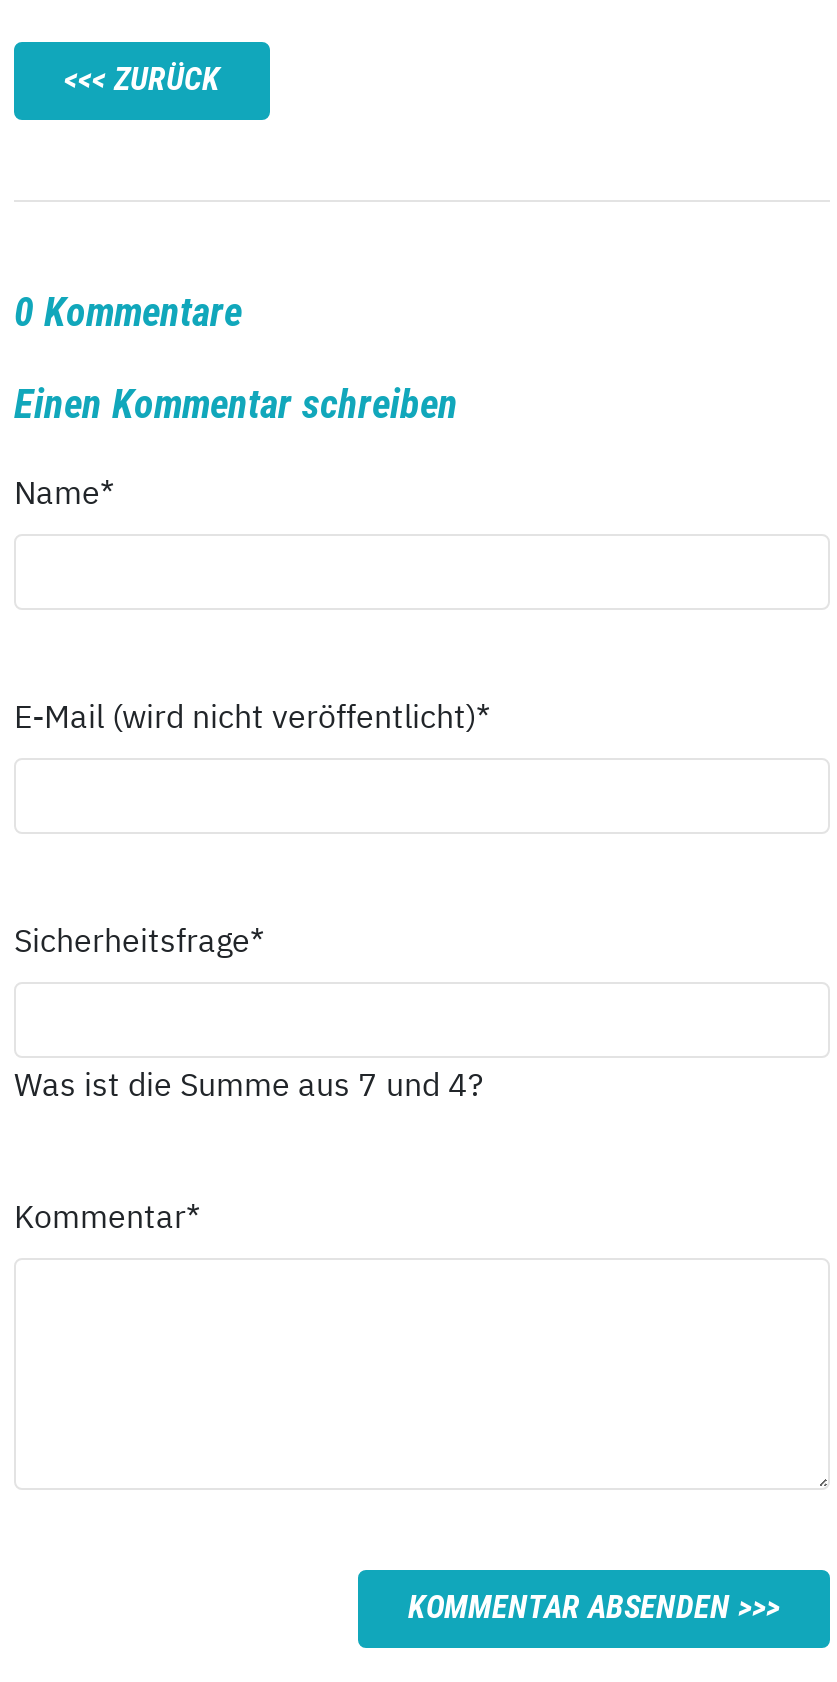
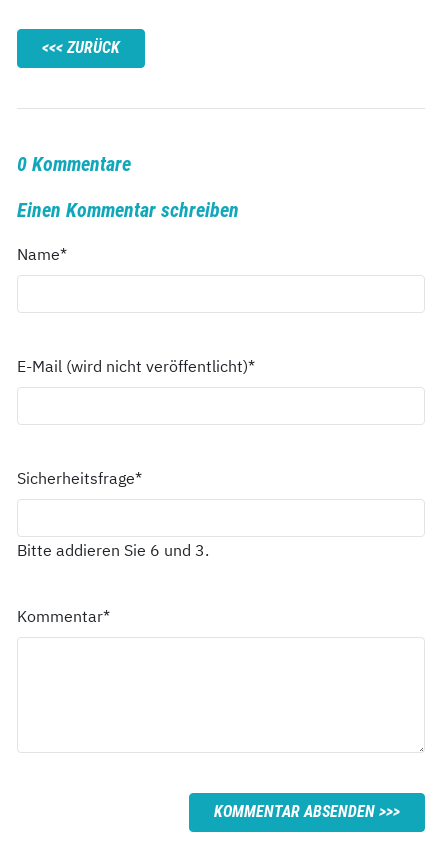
[14,1064,484,1104] Was ist die Summe aus 7 und 4? -> [17,540,209,560] Bitte addieren Sie 6 und 3.

